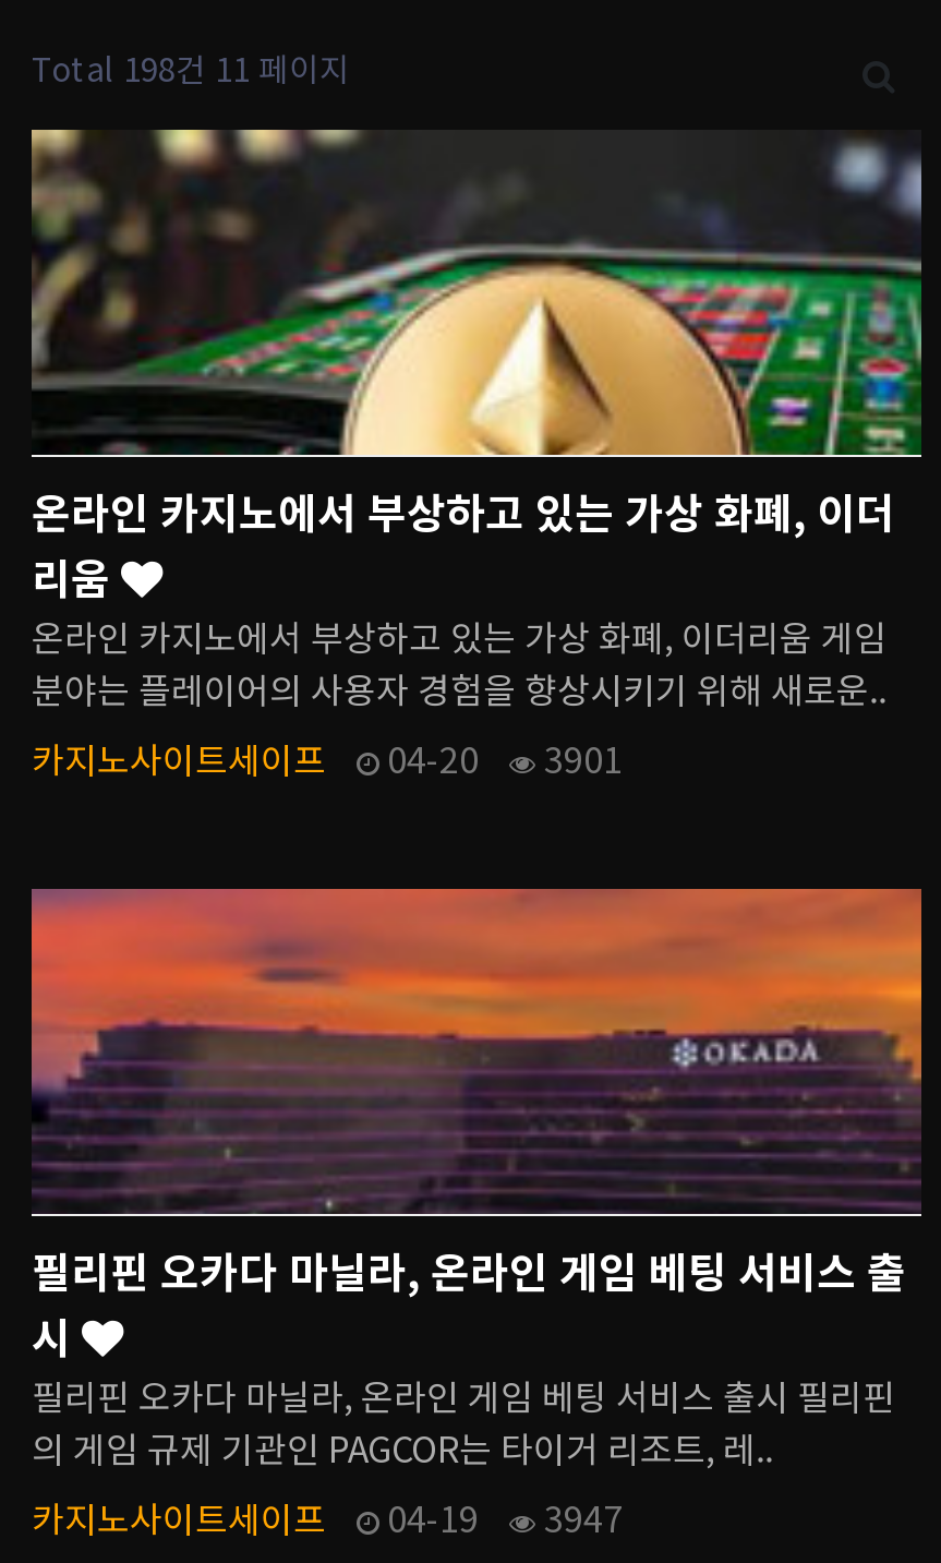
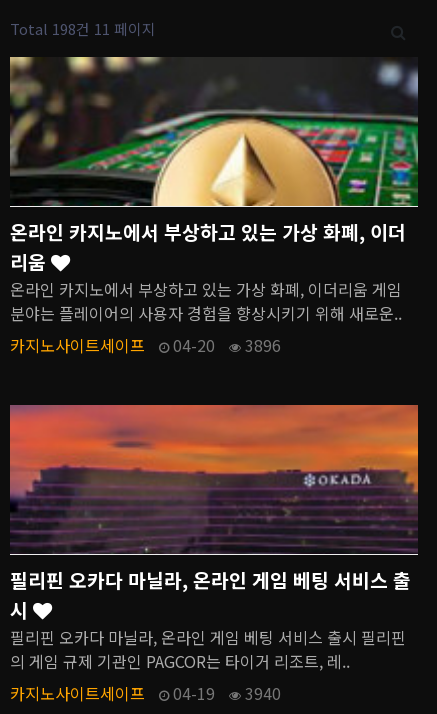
[32,733,623,785] 카지노사이트세이프 04-20 3901 -> [10,333,281,357] 카지노사이트세이프 04-20 3896
[32,1492,623,1544] 카지노사이트세이프 04-19 3947 -> [10,681,281,705] 카지노사이트세이프 04-19 3940

